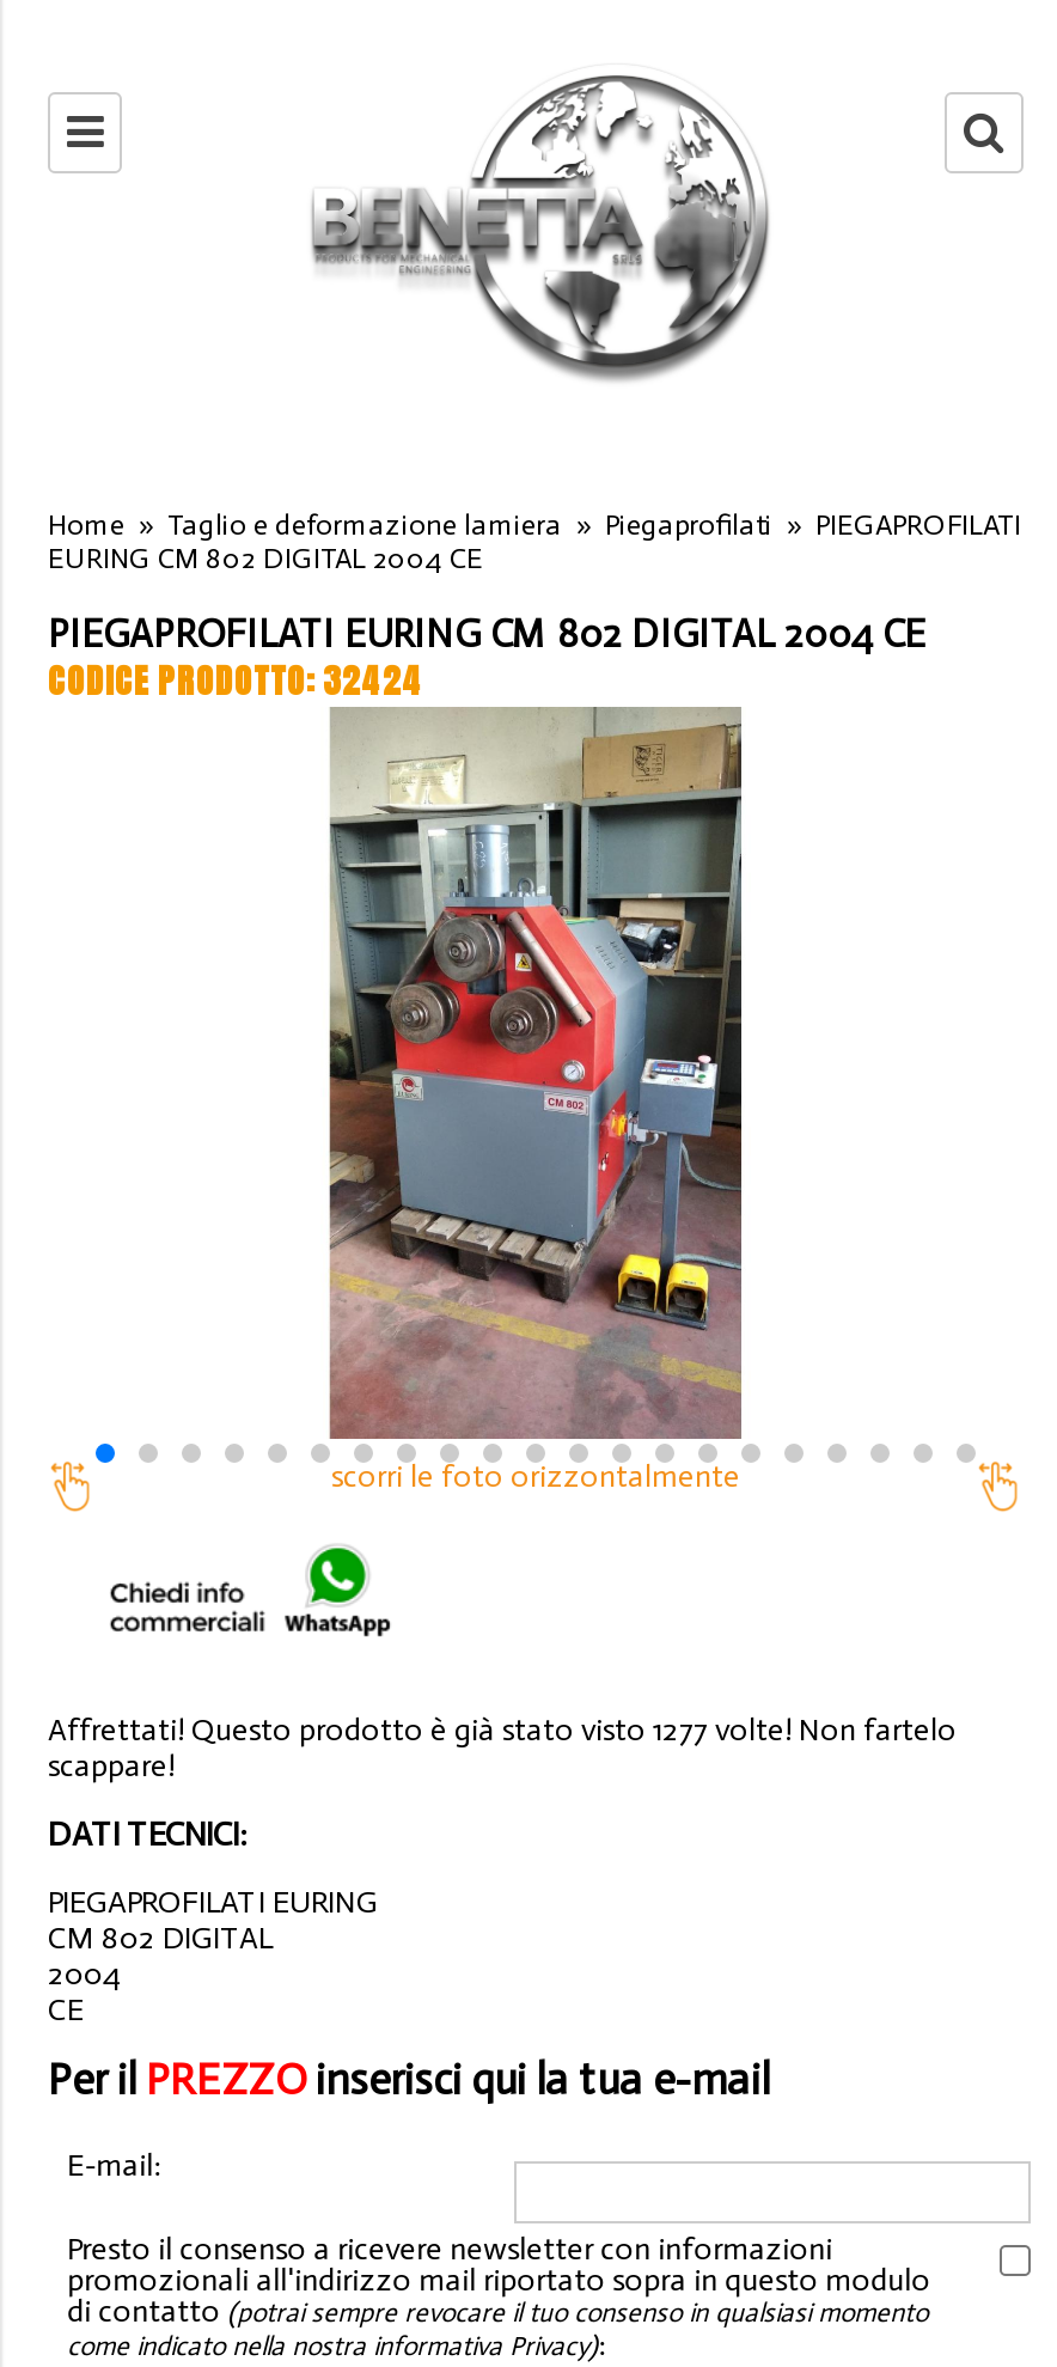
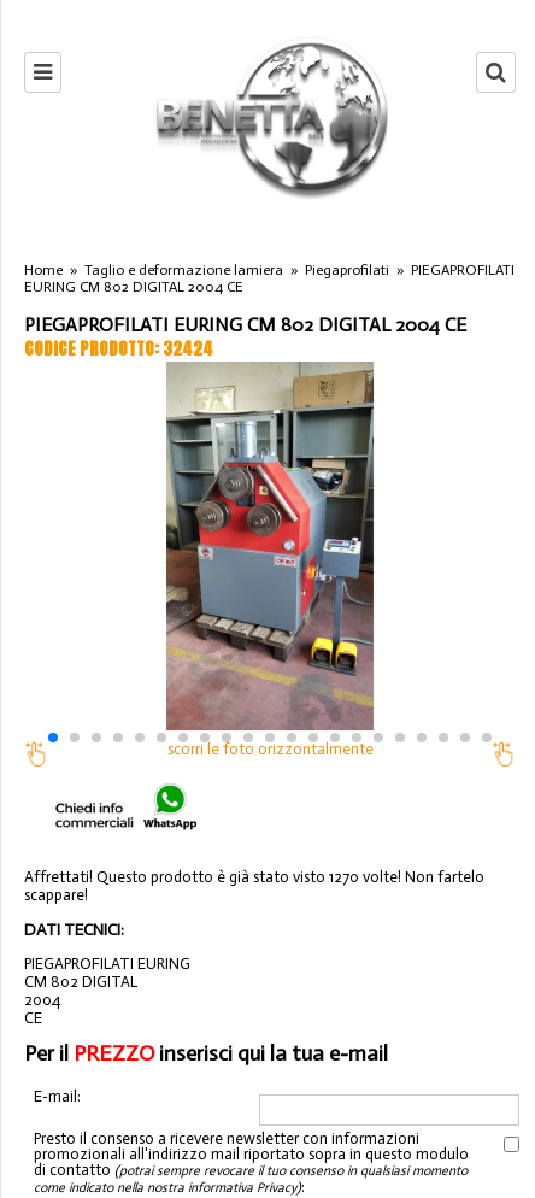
[48,1712,957,1748] Affrettati! Questo prodotto è già stato visto 1277 volte! Non fartelo -> [24,868,484,886] Affrettati! Questo prodotto è già stato visto 1270 volte! Non fartelo

